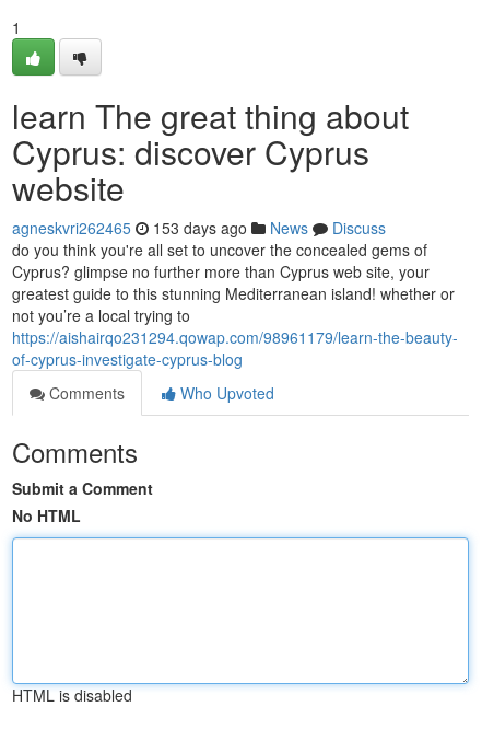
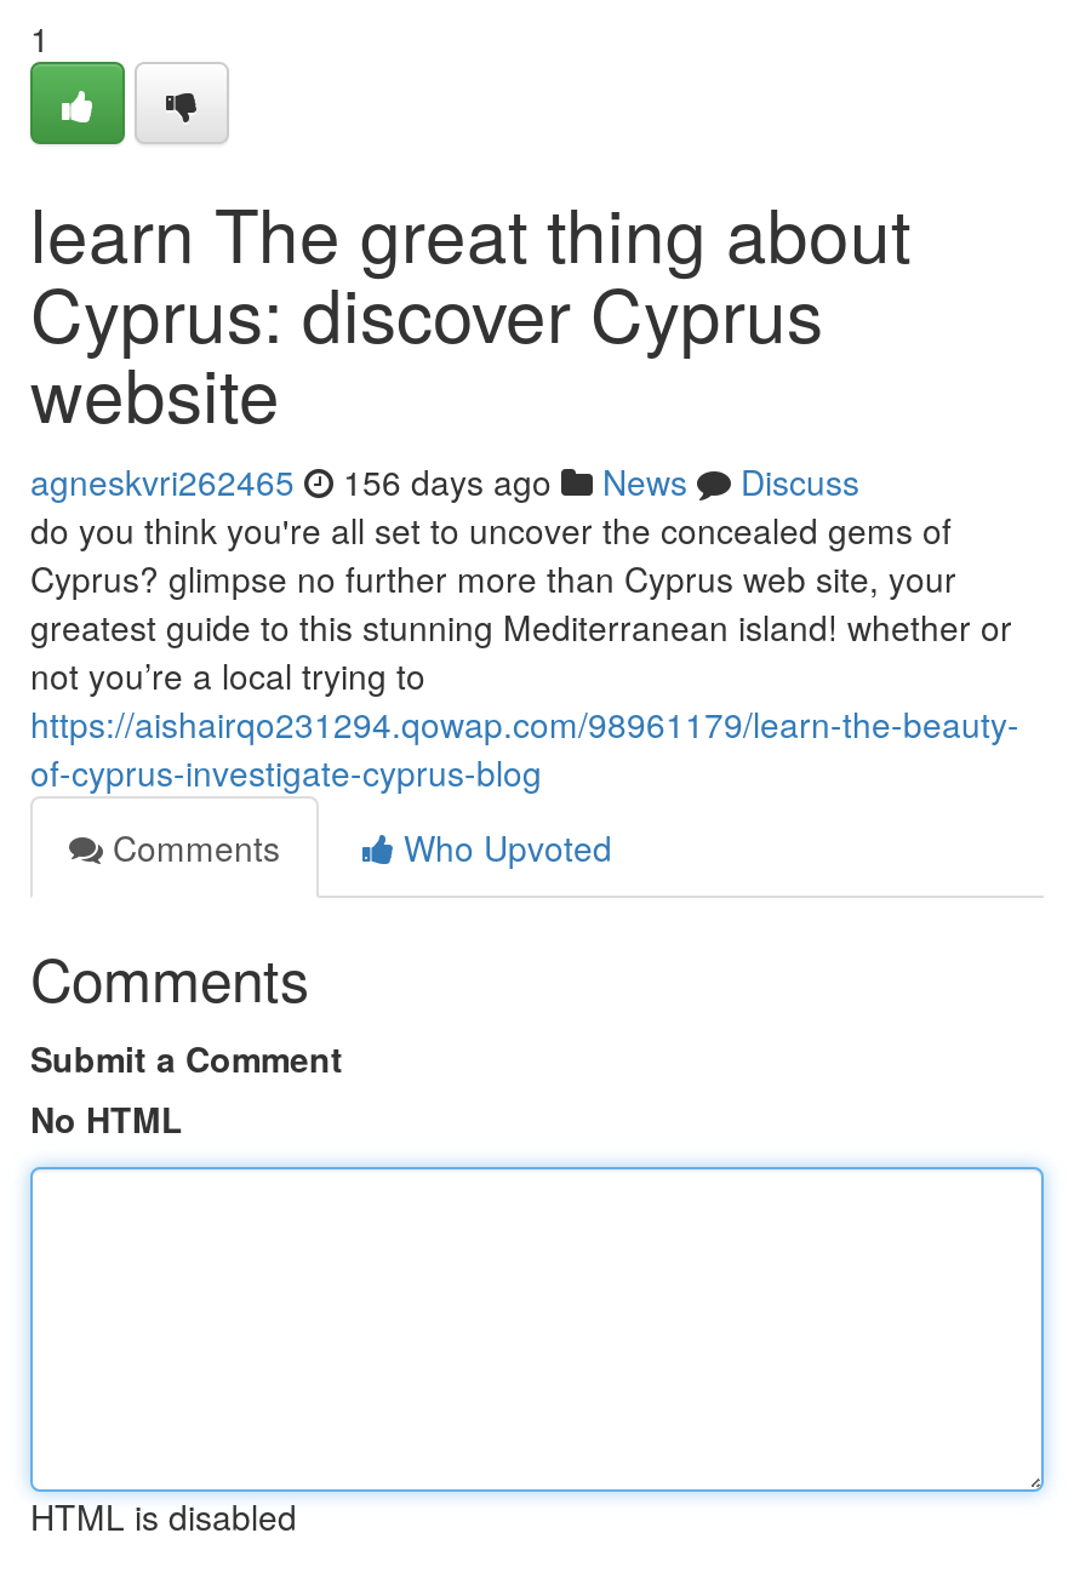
[12,217,386,239] agneskvri262465 153 days ago News Discuss -> [30,457,859,505] agneskvri262465 156 days ago News Discuss

